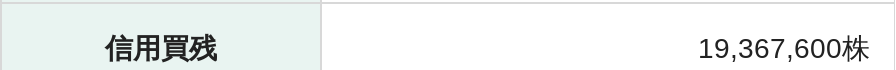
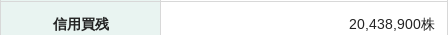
[698,33,870,65] 19,367,600株 -> [349,16,435,32] 20,438,900株

